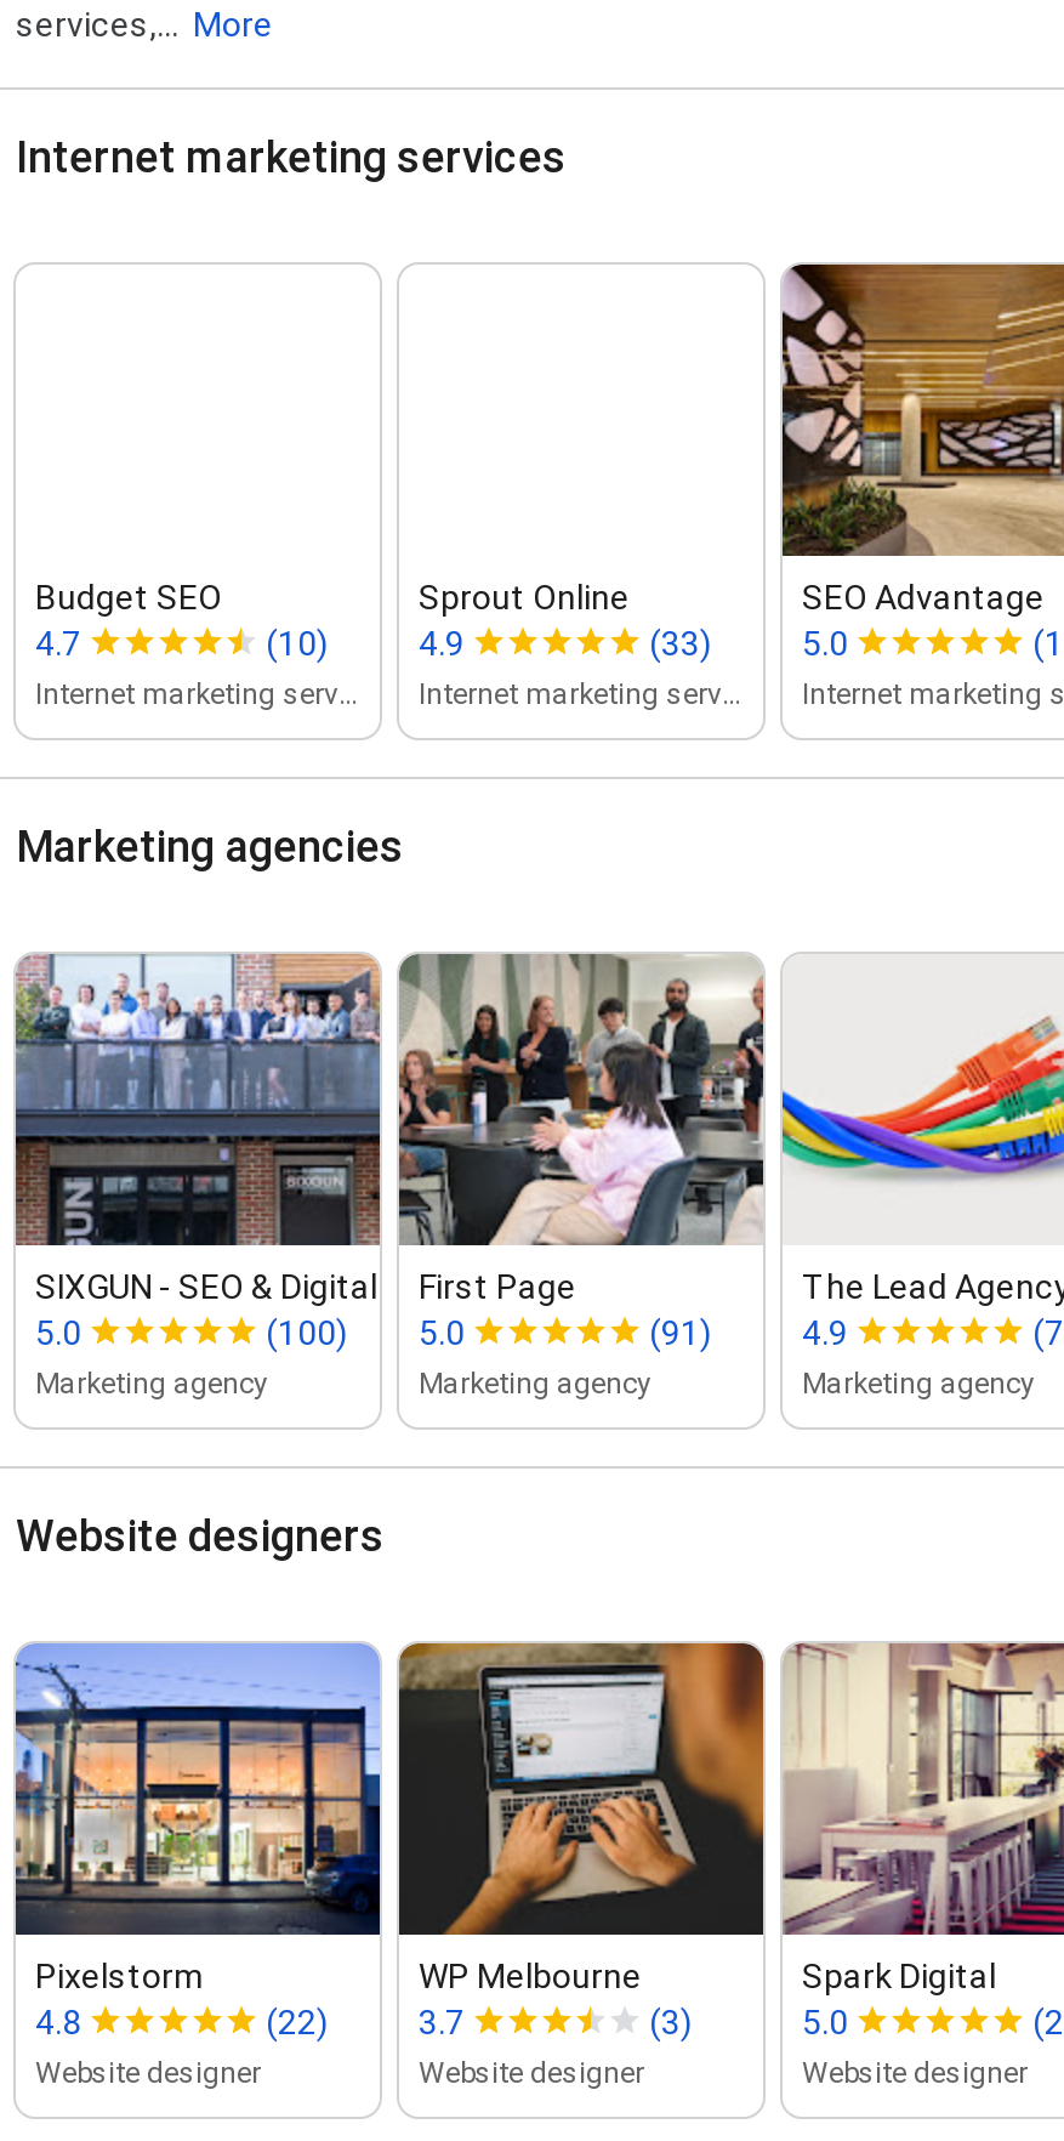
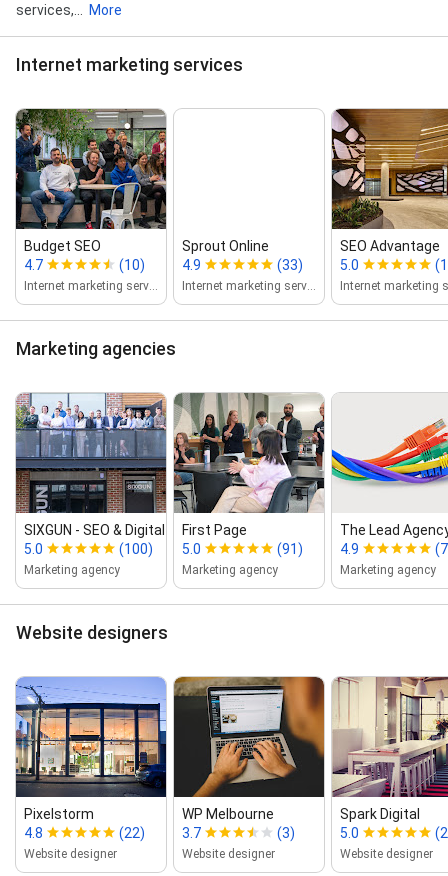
none -> [15,108,167,230] [image]

